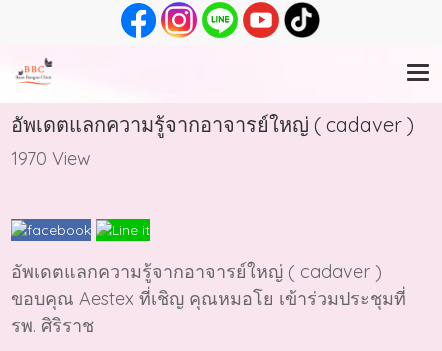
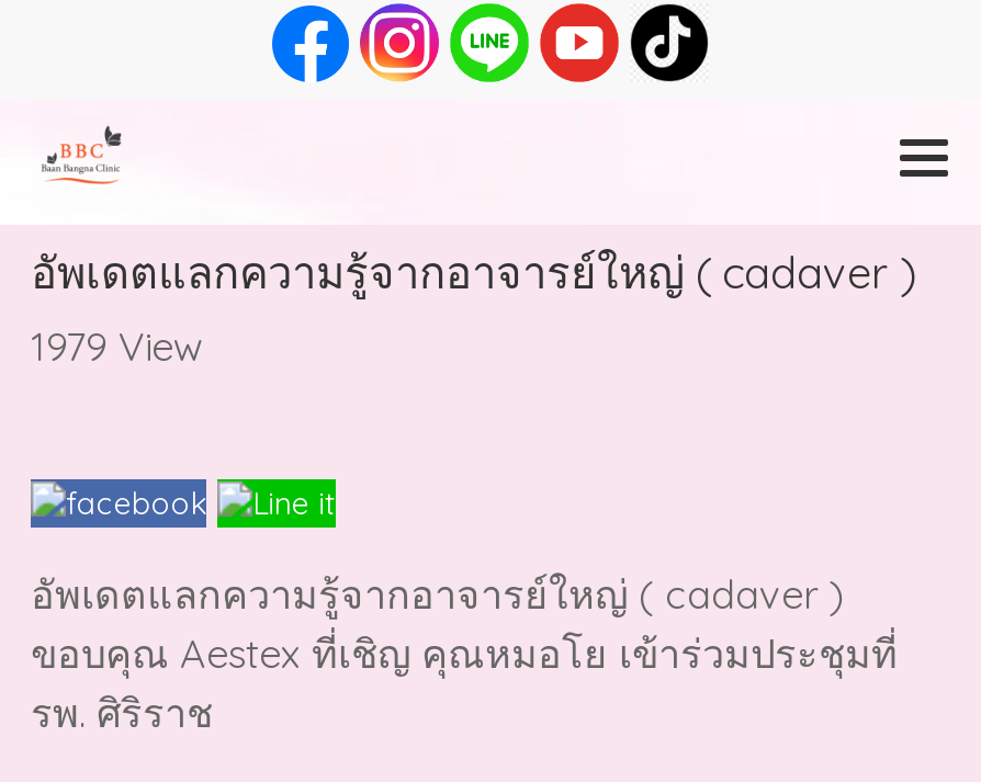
[11,147,91,170] 1970 View -> [31,321,204,372] 1979 View

